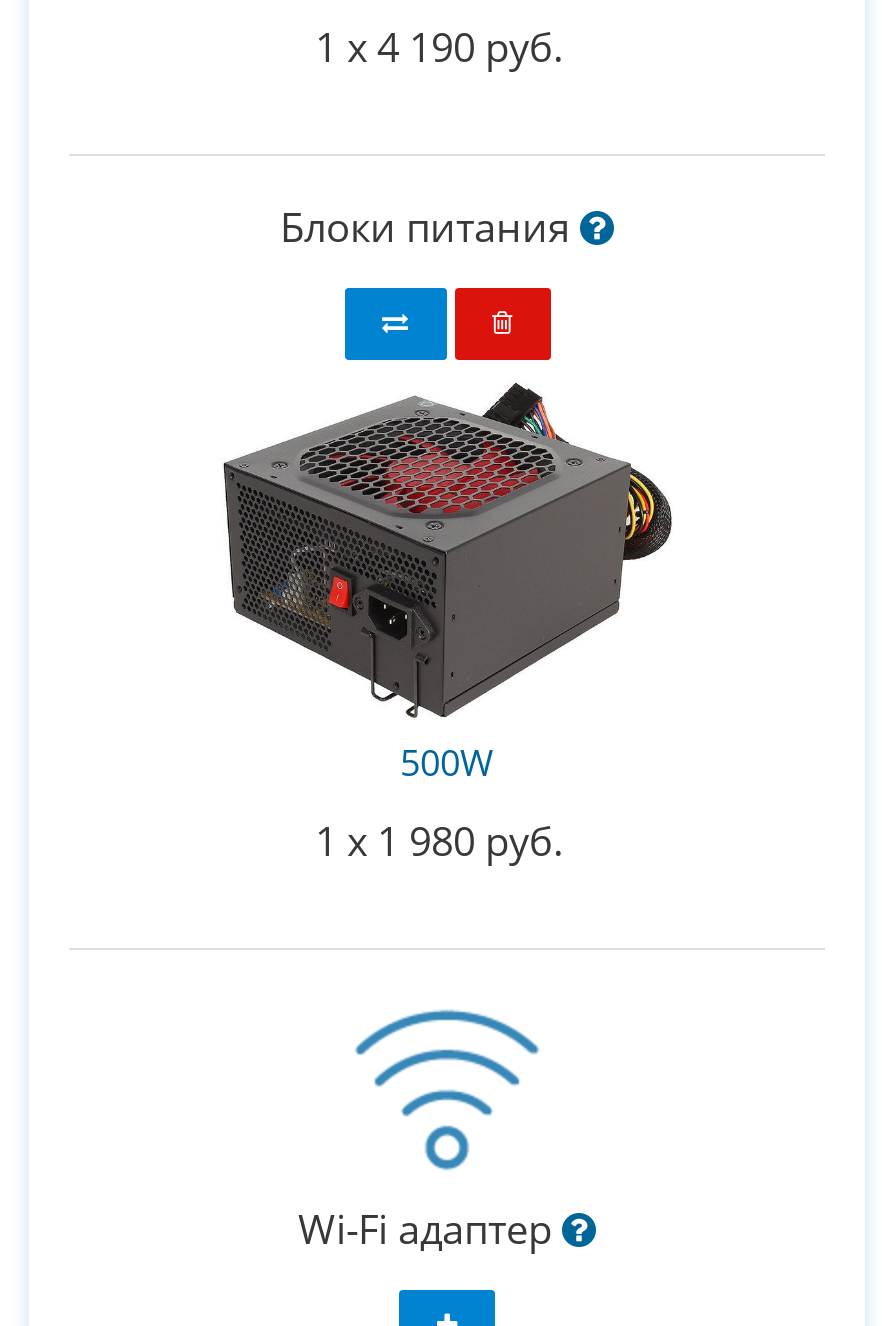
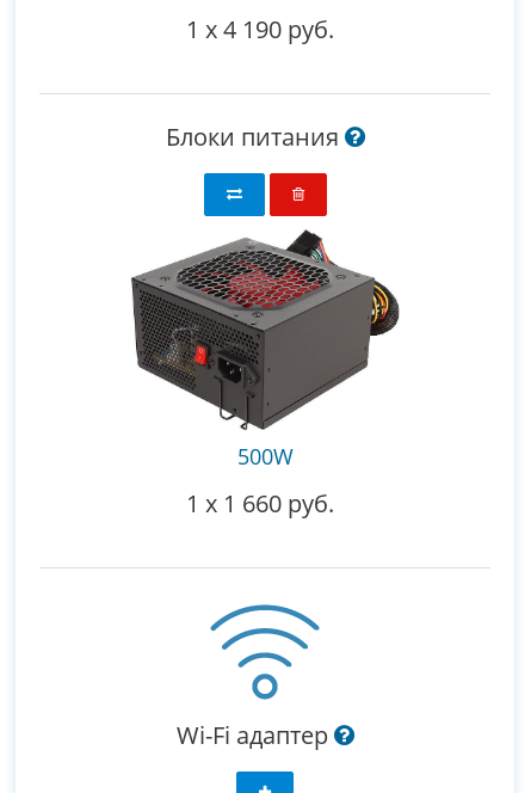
[315,813,563,867] 1 x 1 980 руб. -> [186,487,334,519] 1 x 1 660 руб.

